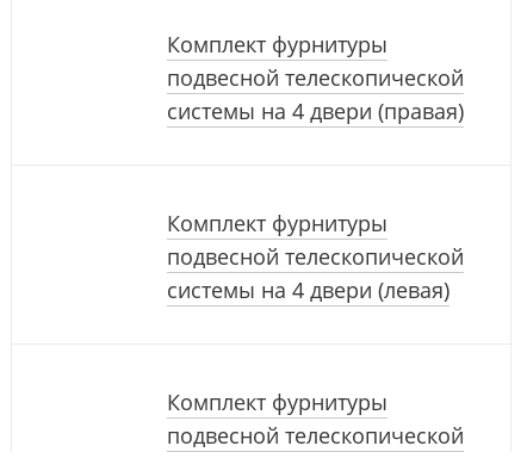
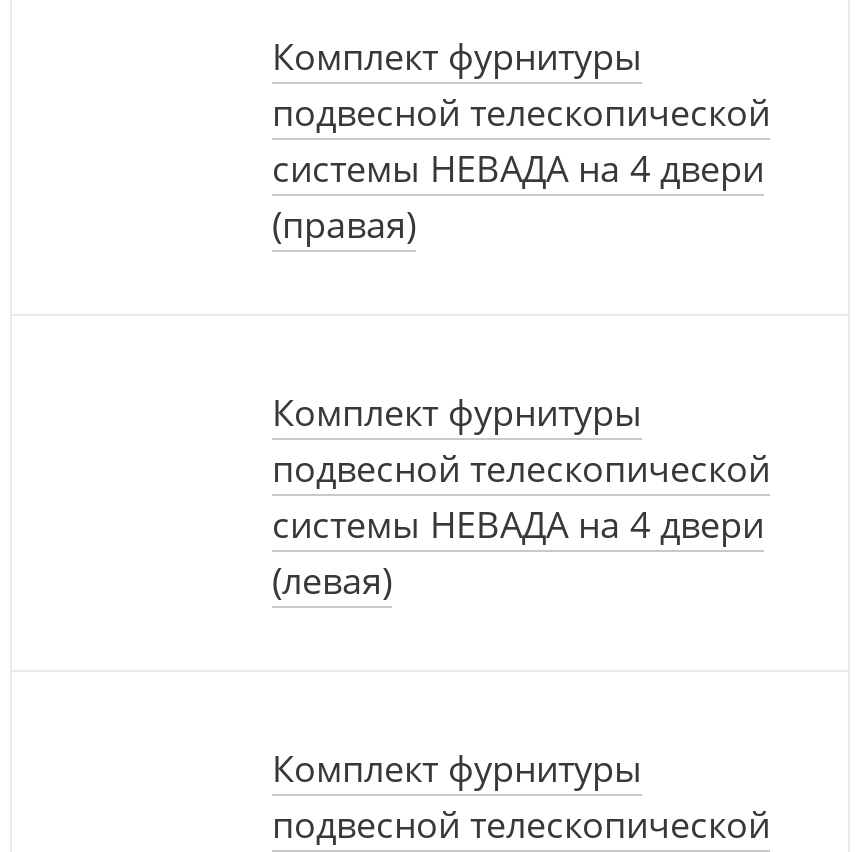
[167,97,464,125] системы на 4 двери (правая) -> [272,144,764,248] системы НЕВАДА на 4 двери | (правая)
[167,275,449,304] системы на 4 двери (левая) -> [272,500,764,604] системы НЕВАДА на 4 двери | (левая)

